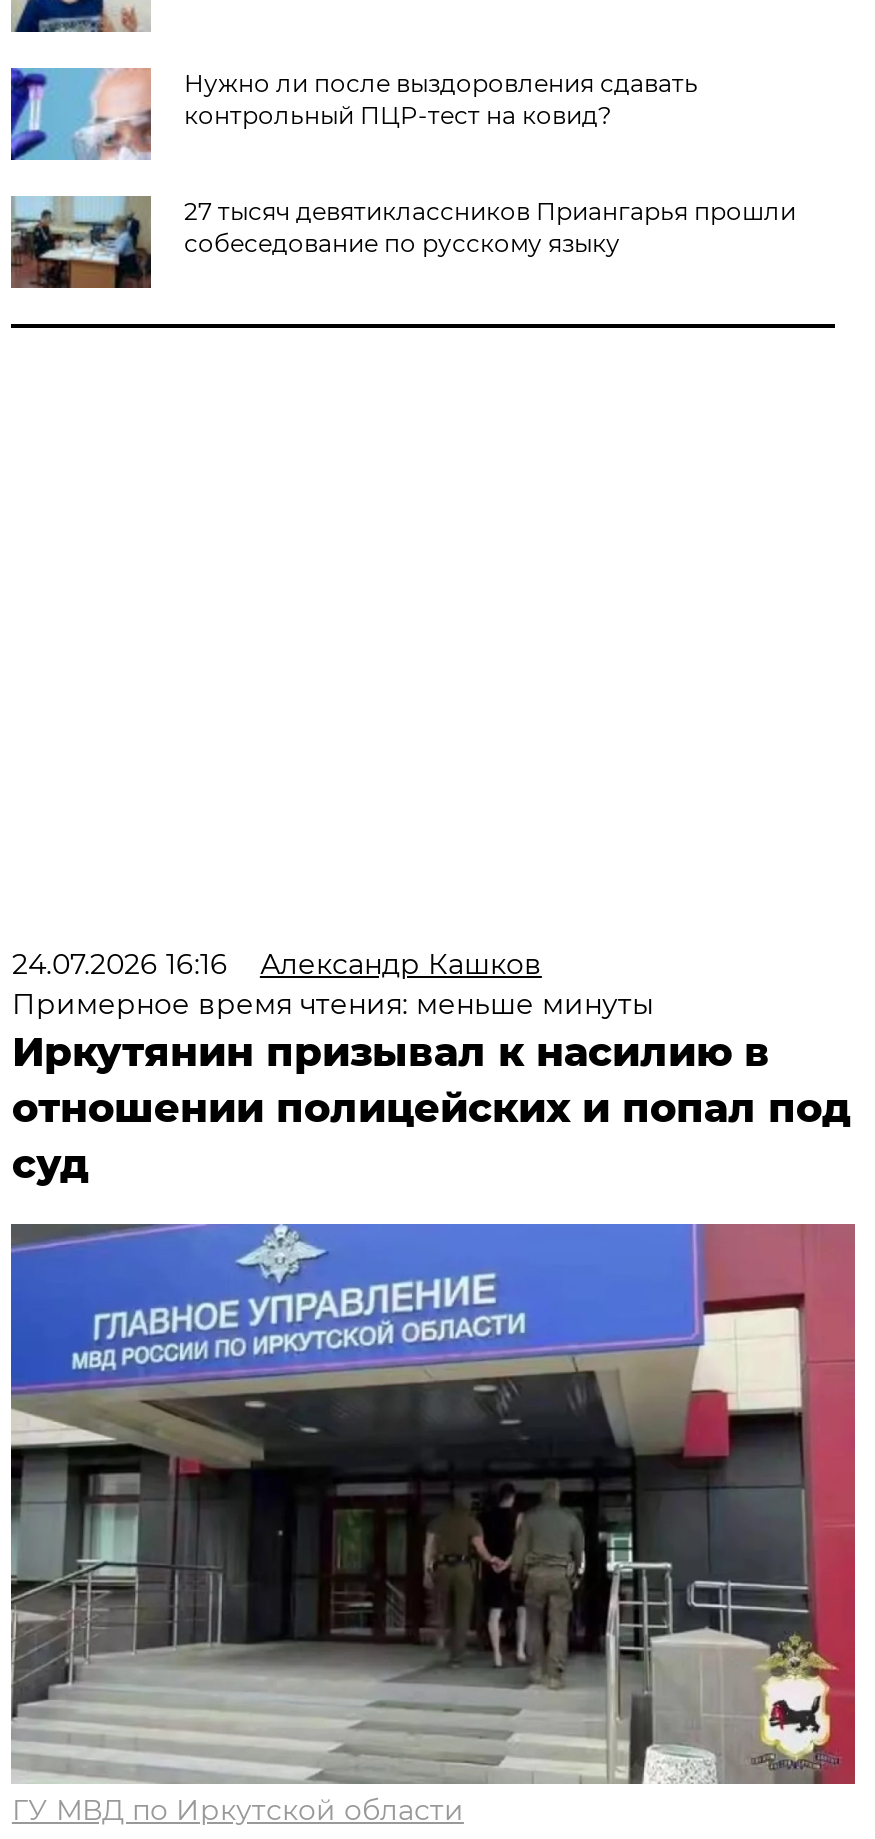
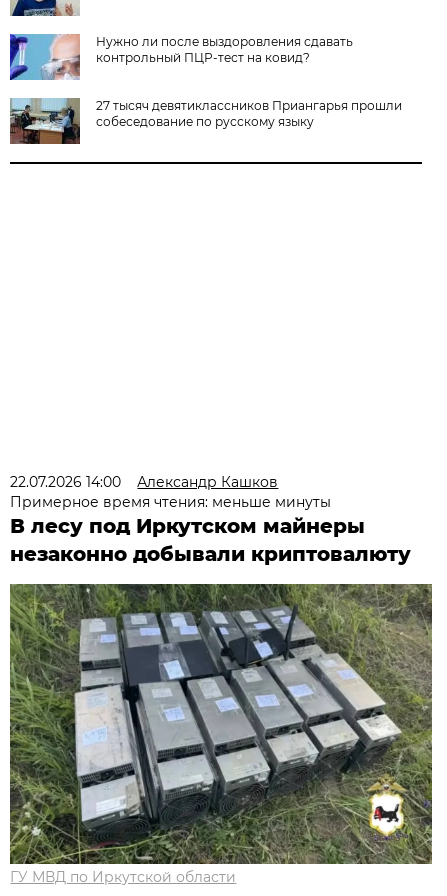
[12,946,542,982] 24.07.2026 16:16 Александр Кашков -> [10,473,278,491] 22.07.2026 14:00 Александр Кашков
[12,1028,850,1188] Иркутянин призывал к насилию в | отношении полицейских и попал под | суд -> [10,514,411,566] В лесу под Иркутском майнеры | незаконно добывали криптовалюту
[9,1222,855,1784] [image] -> [9,583,433,865] [image]

